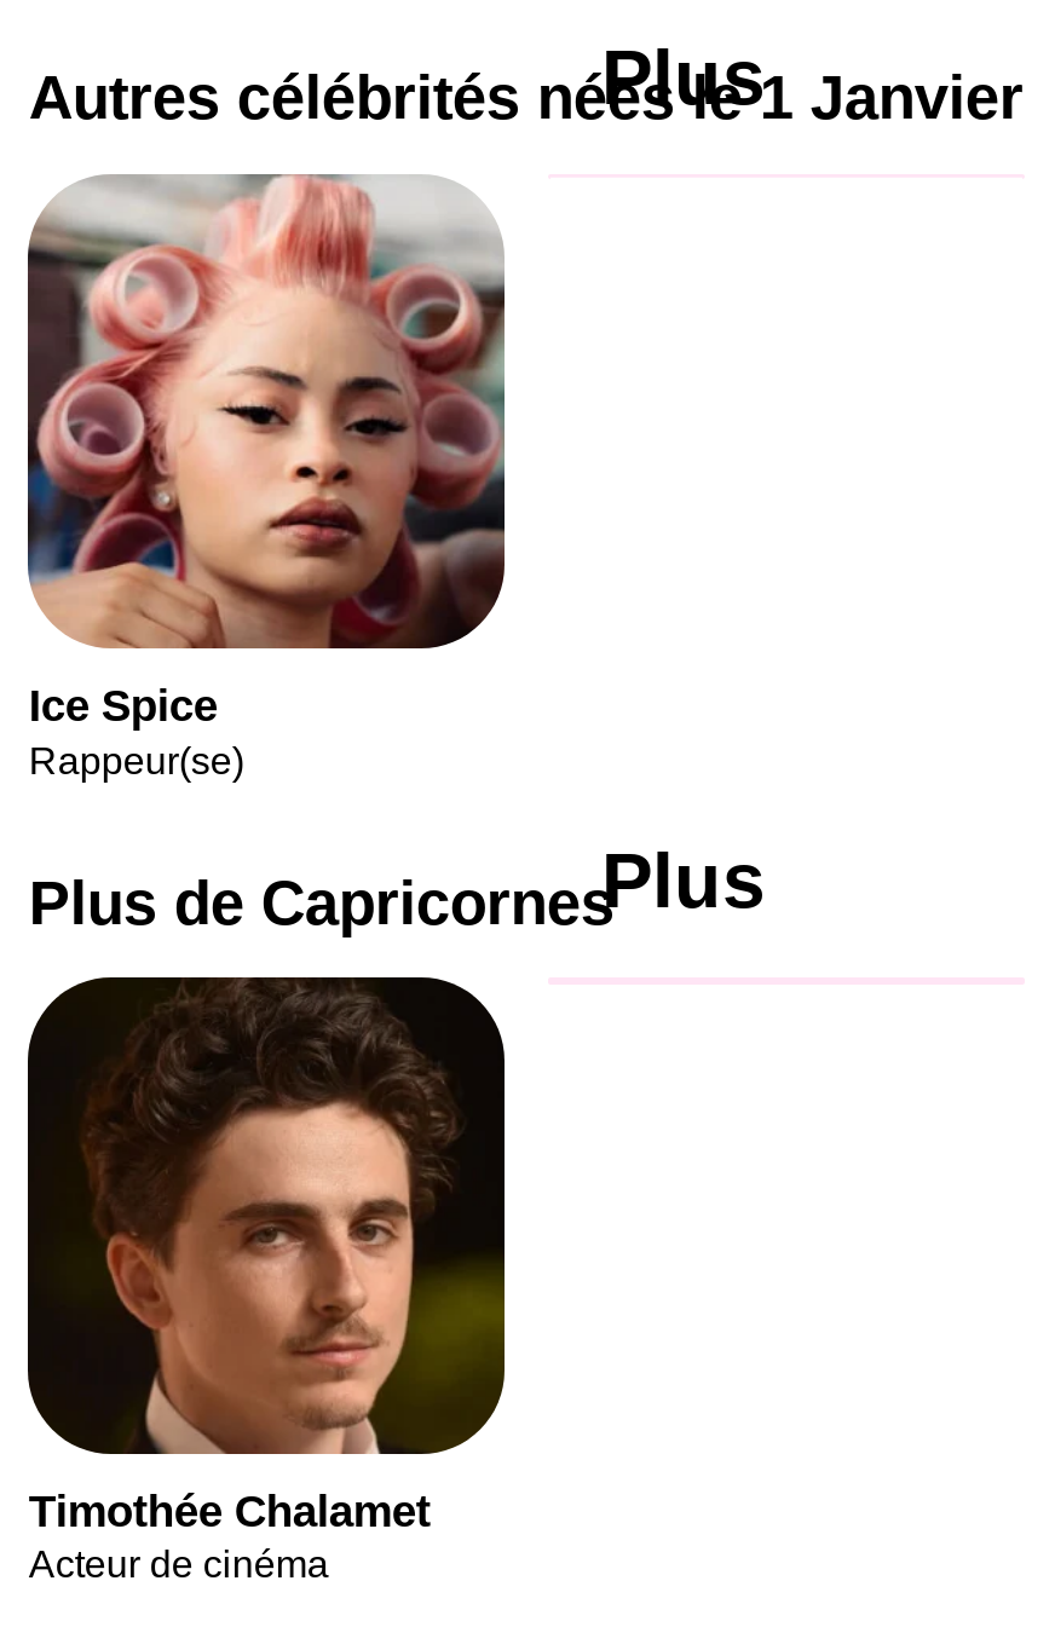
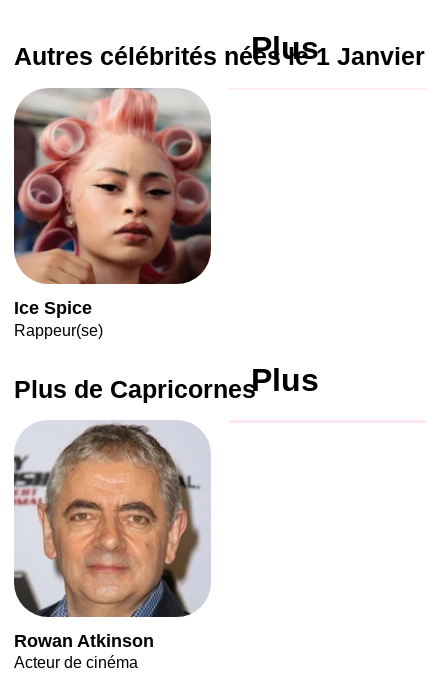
[25,975,507,1535] [image] | Timothée Chalamet -> [13,420,211,650] [image] | Rowan Atkinson

